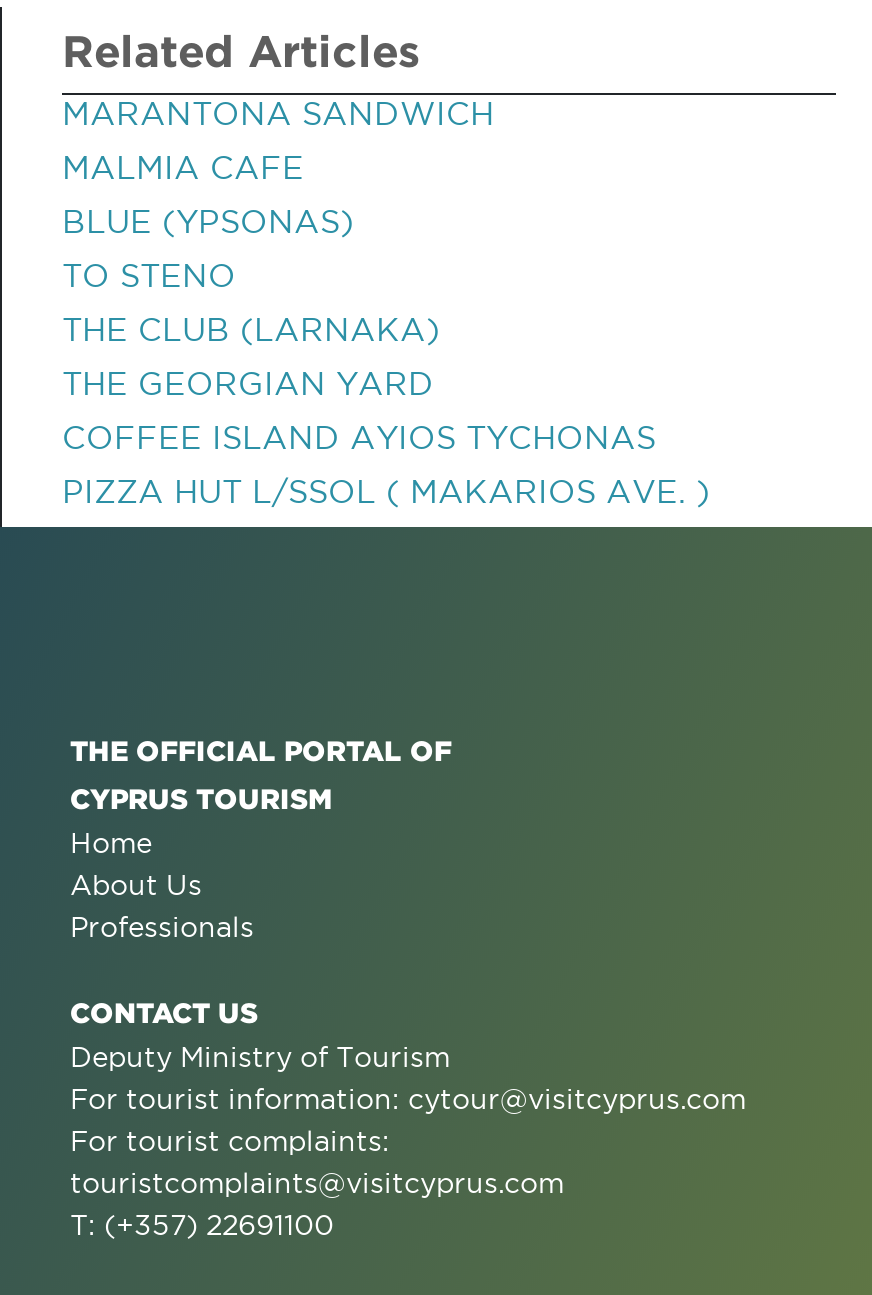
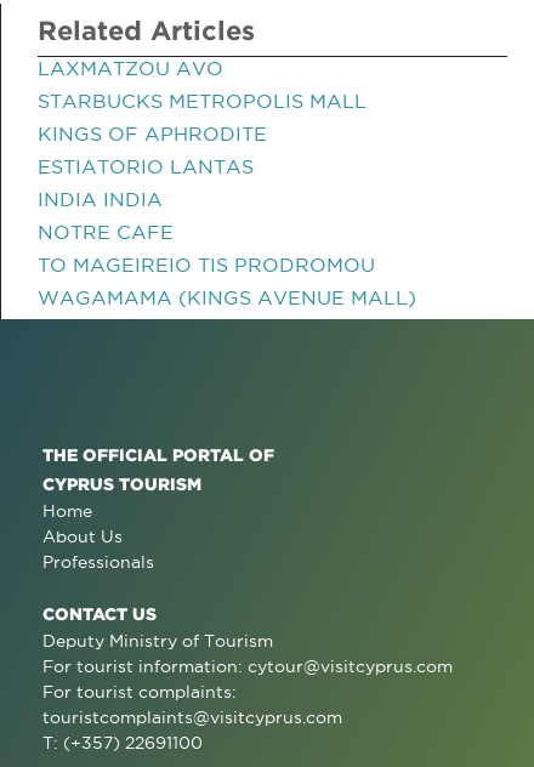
[62,95,494,131] MARANTONA SANDWICH -> [38,57,223,79] LAXMATZOU AVO
[62,149,304,185] MALMIA CAFE -> [38,90,367,112] STARBUCKS METROPOLIS MALL
[62,203,354,239] BLUE (YPSONAS) -> [38,123,267,144] KINGS OF APHRODITE
[62,257,236,293] TO STENO -> [38,155,254,177] ESTIATORIO LANTAS
[62,311,440,347] THE CLUB (LARNAKA) -> [38,188,163,210] INDIA INDIA
[62,365,434,401] THE GEORGIAN YARD -> [38,221,174,243] NOTRE CAFE
[62,419,656,455] COFFEE ISLAND AYIOS TYCHONAS -> [38,254,375,275] TO MAGEIREIO TIS PRODROMOU
[62,473,710,509] PIZZA HUT L/SSOL ( MAKARIOS AVE. ) -> [38,286,416,308] WAGAMAMA (KINGS AVENUE MALL)

